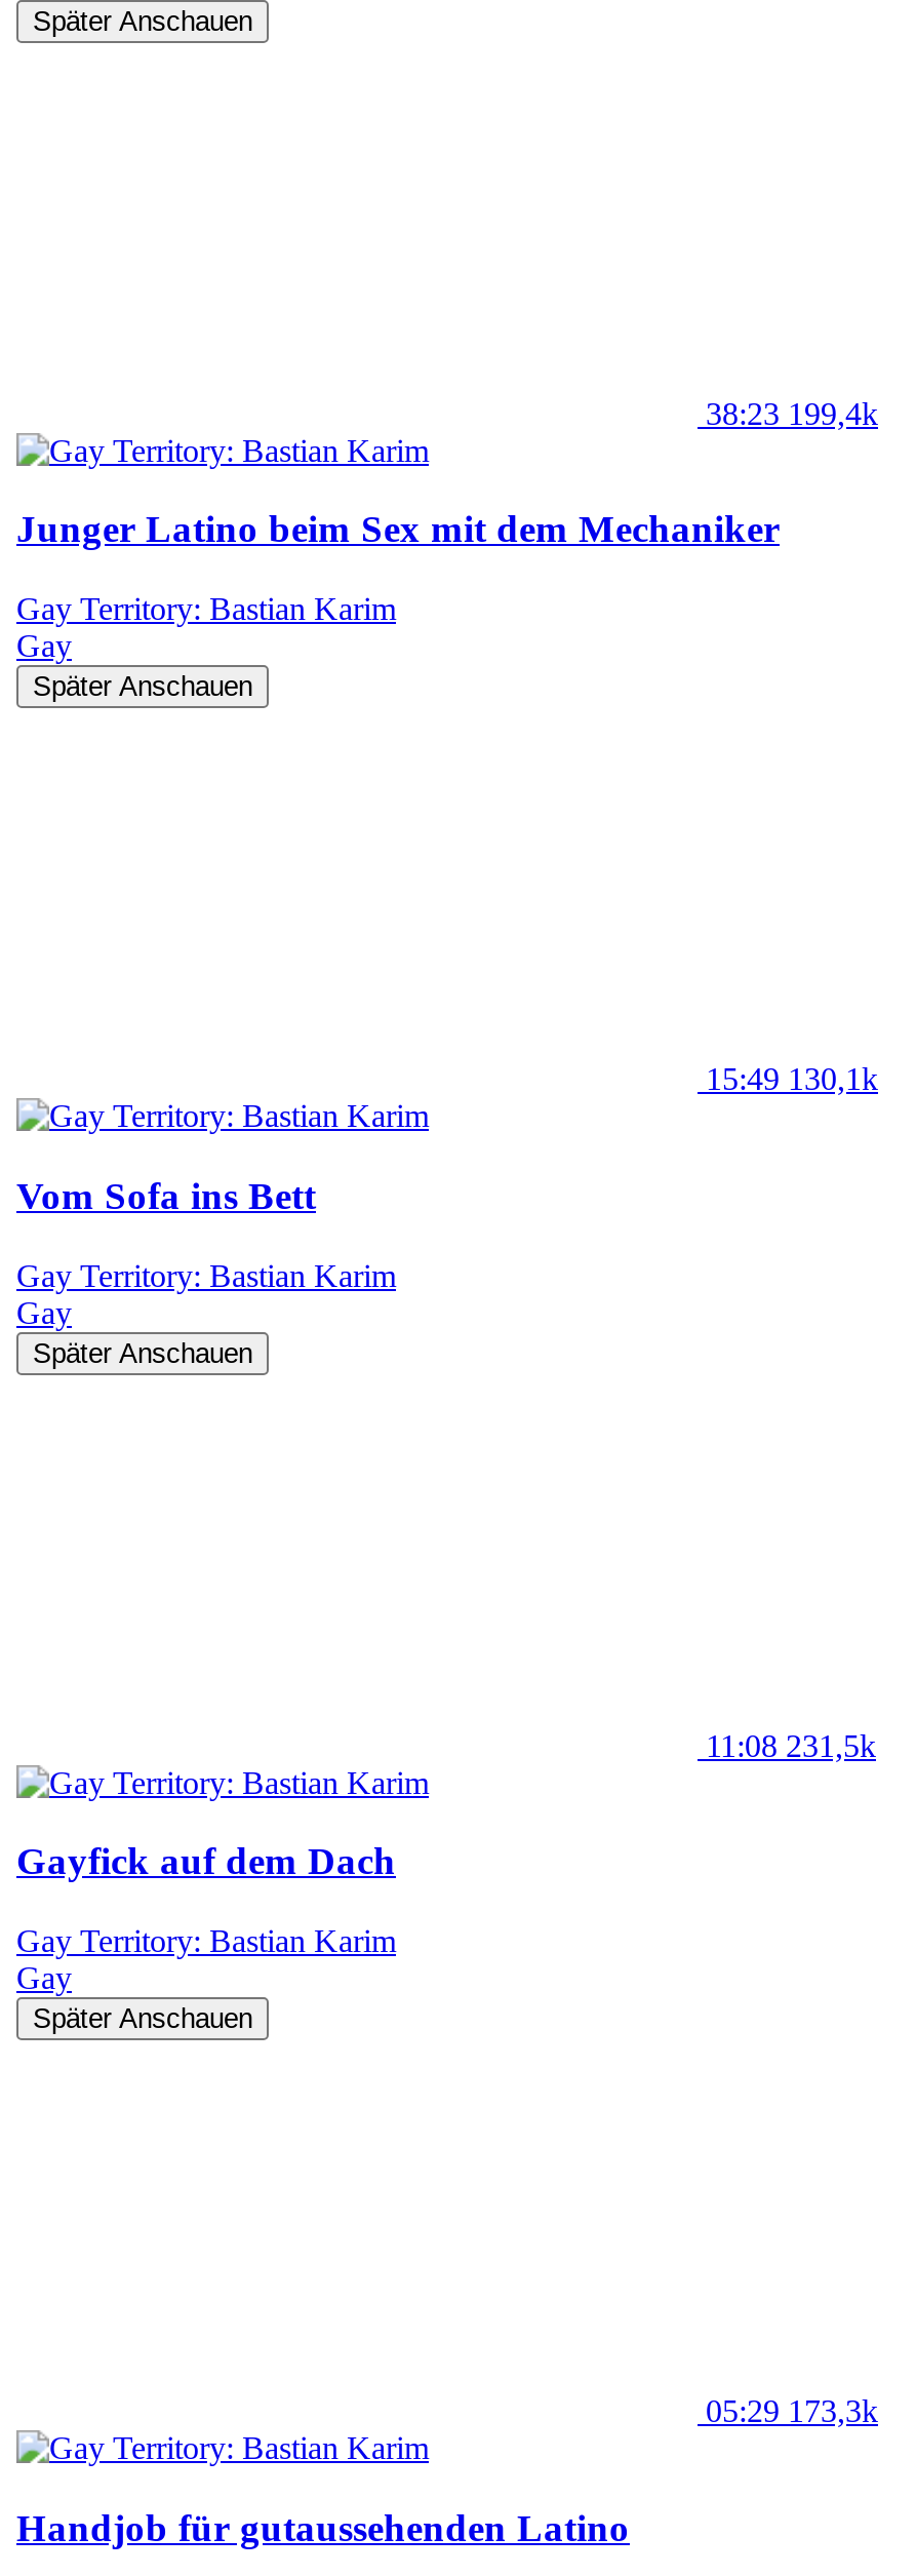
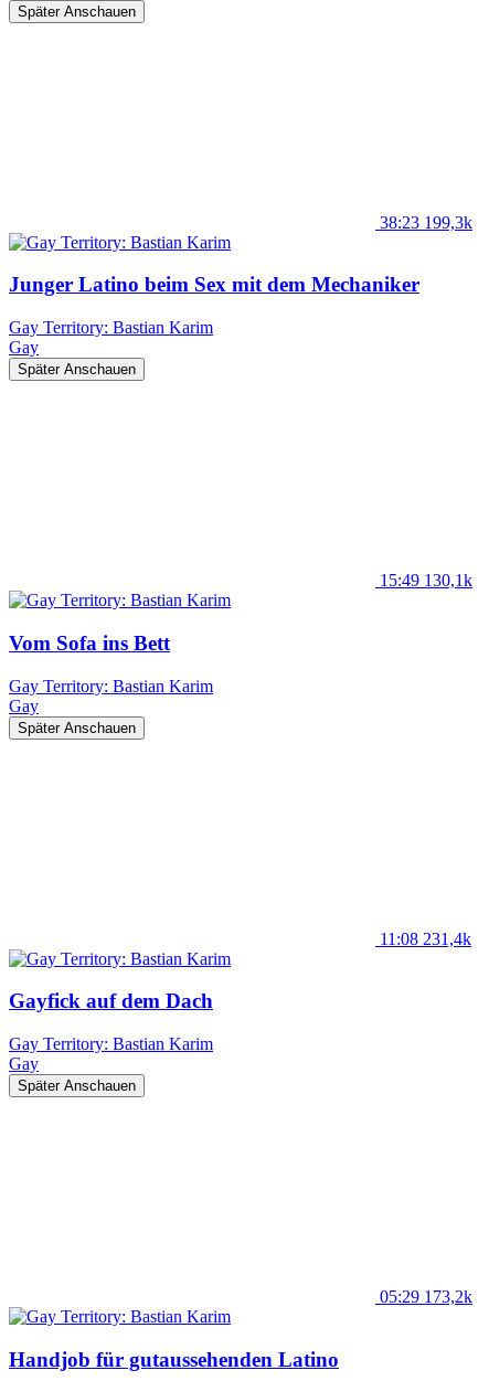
[706,396,878,431] 38:23 199,4k -> [380,213,472,232] 38:23 199,3k
[706,1727,876,1762] 11:08 231,5k -> [380,929,471,948] 11:08 231,4k
[706,2394,878,2428] 05:29 173,3k -> [380,1287,472,1306] 05:29 173,2k

